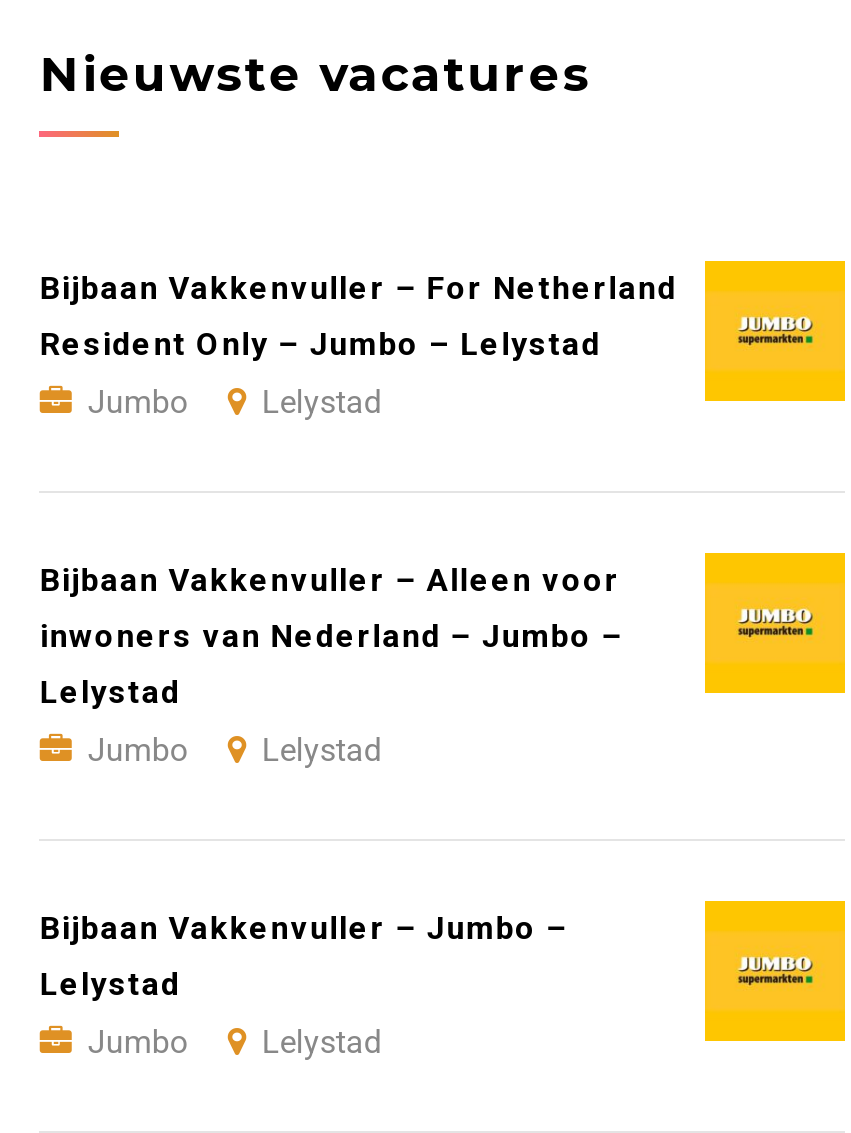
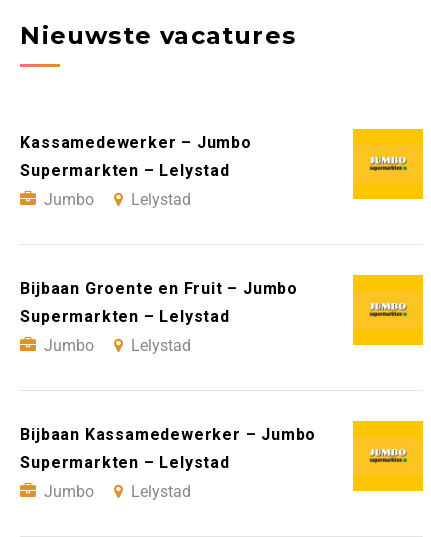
[40,269,677,307] Bijbaan Vakkenvuller – For Netherland -> [20,133,252,152] Kassamedewerker – Jumbo
[40,325,601,363] Resident Only – Jumbo – Lelystad -> [20,161,230,180] Supermarkten – Lelystad
[40,561,623,711] Bijbaan Vakkenvuller – Alleen voor | inwoners van Nederland – Jumbo – | Lelystad -> [20,279,298,326] Bijbaan Groente en Fruit – Jumbo | Supermarkten – Lelystad
[40,909,568,947] Bijbaan Vakkenvuller – Jumbo – -> [20,425,316,444] Bijbaan Kassamedewerker – Jumbo
[40,965,181,1003] Lelystad -> [20,453,230,472] Supermarkten – Lelystad

